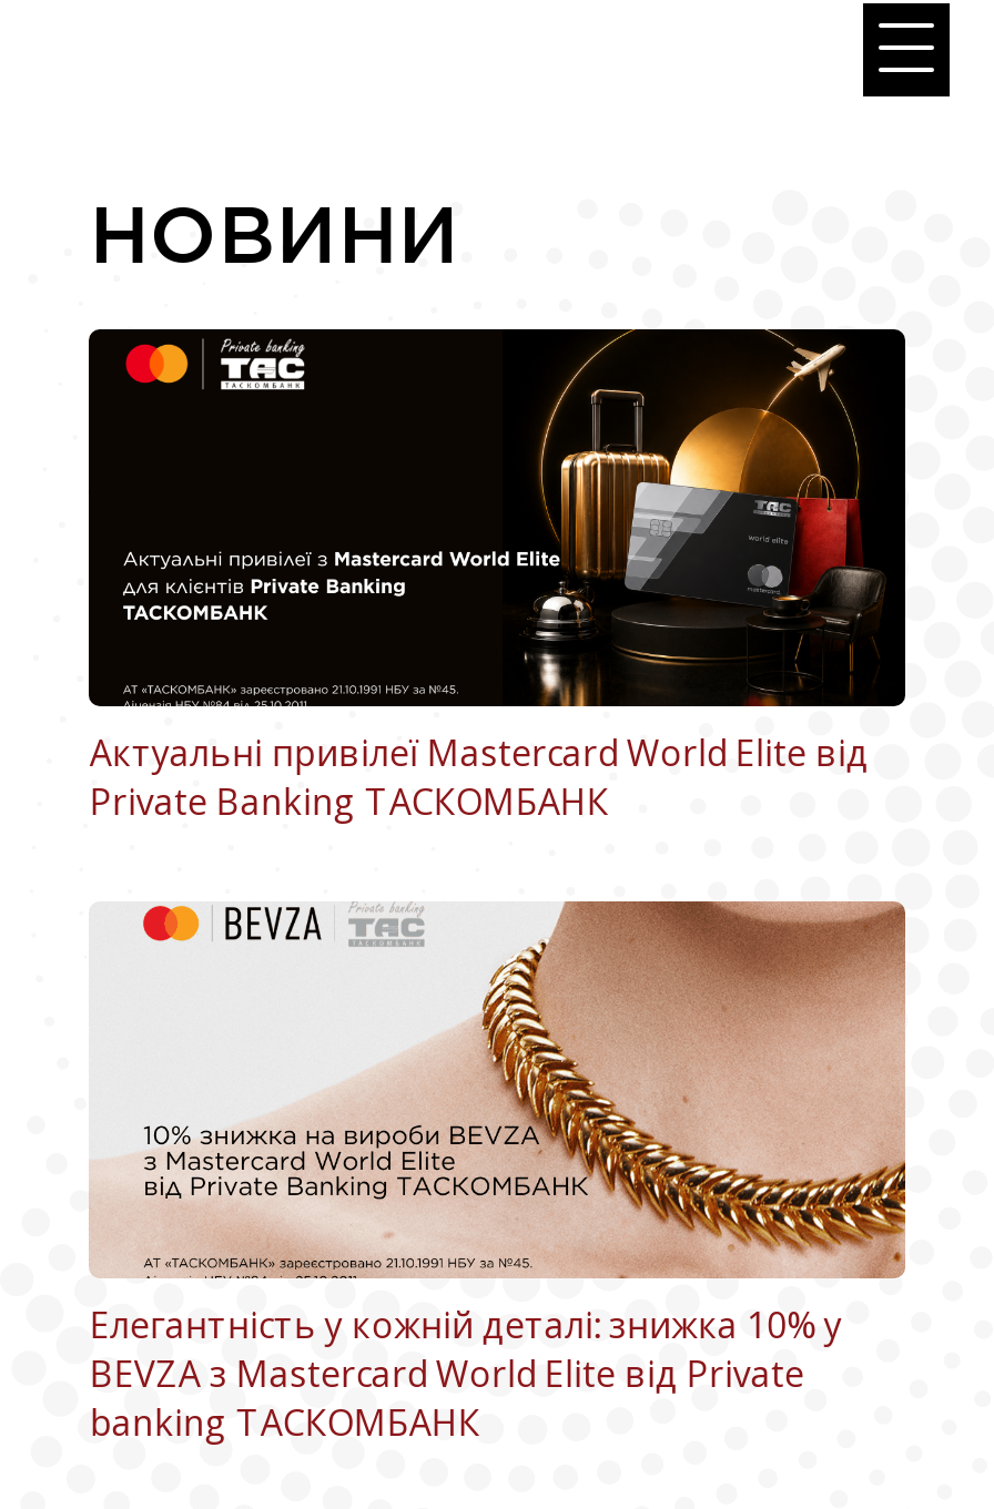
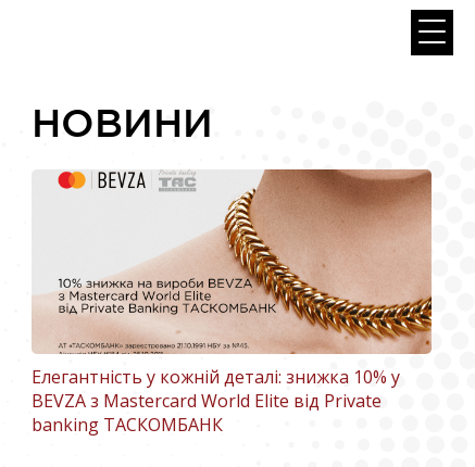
[87,327,907,827] [image] | Актуальні привілеї Mastercard World Elite від | Private Banking ТАСКОМБАНК -> none

